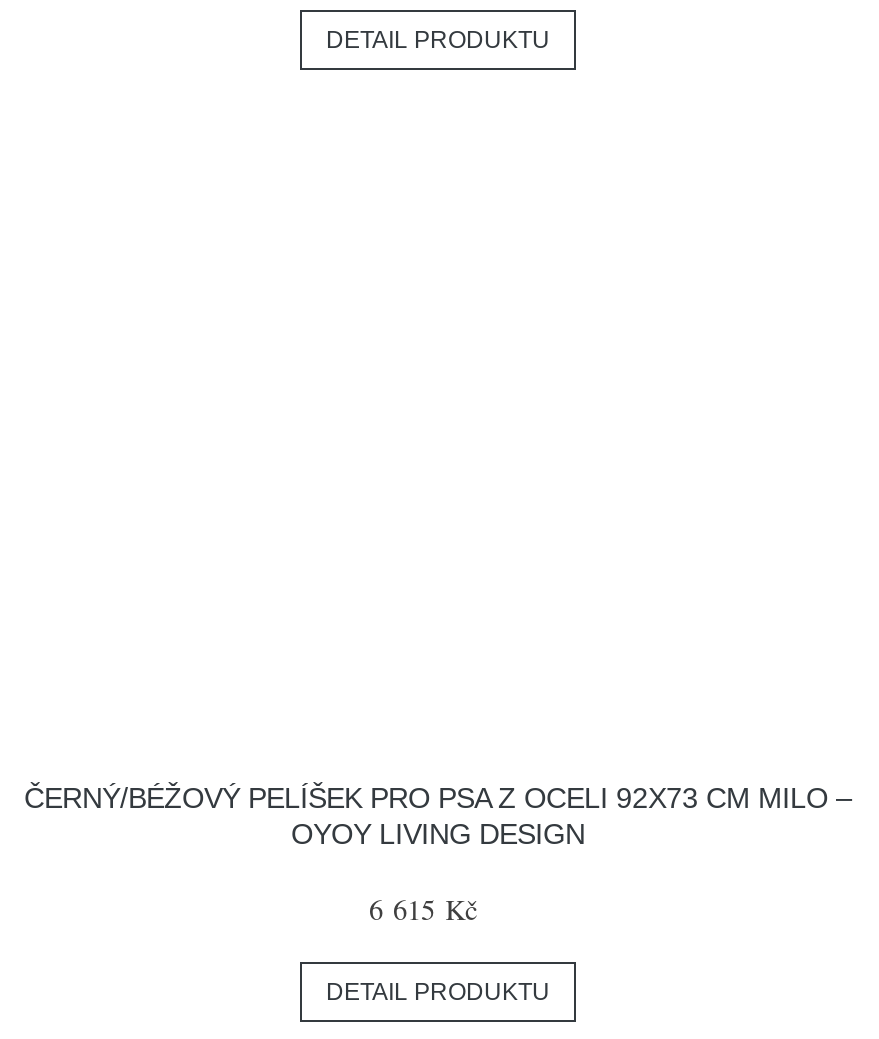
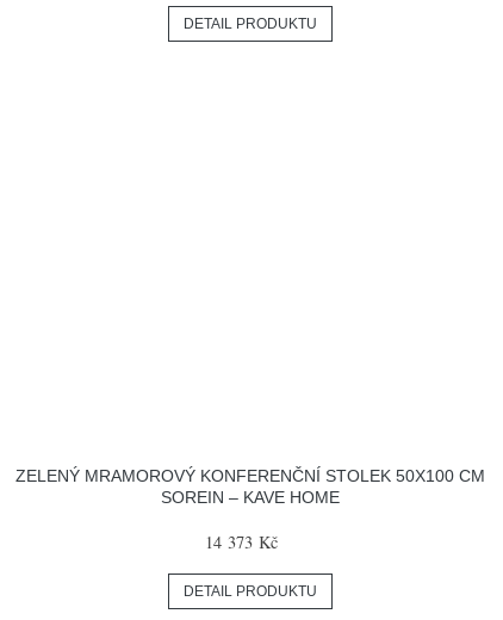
[24,782,852,850] ČERNÝ/BÉŽOVÝ PELÍŠEK PRO PSA Z OCELI 92X73 CM MILO – | OYOY LIVING DESIGN -> [15,466,485,507] ZELENÝ MRAMOROVÝ KONFERENČNÍ STOLEK 50X100 CM | SOREIN – KAVE HOME
[369,890,477,928] 6 615 Kč -> [205,531,278,553] 14 373 Kč

